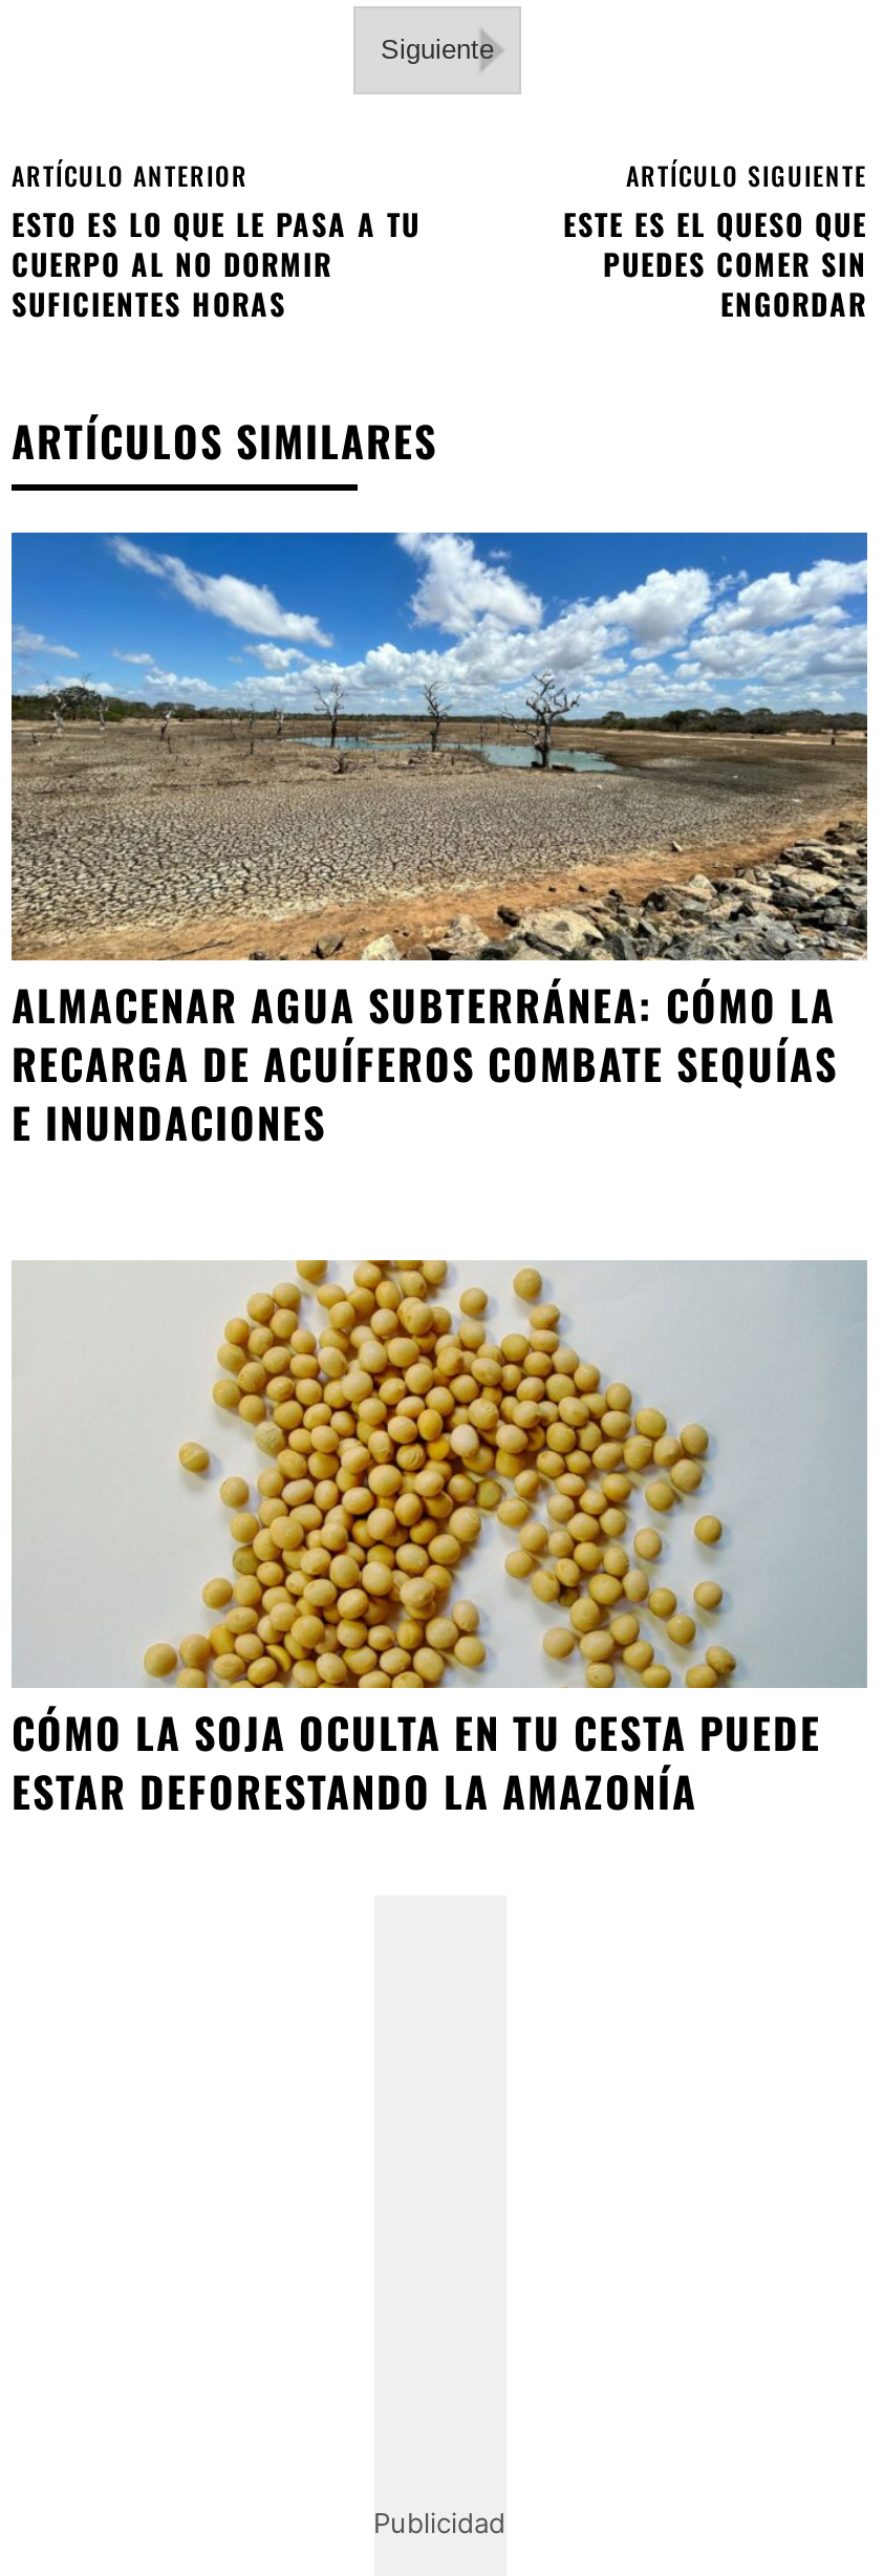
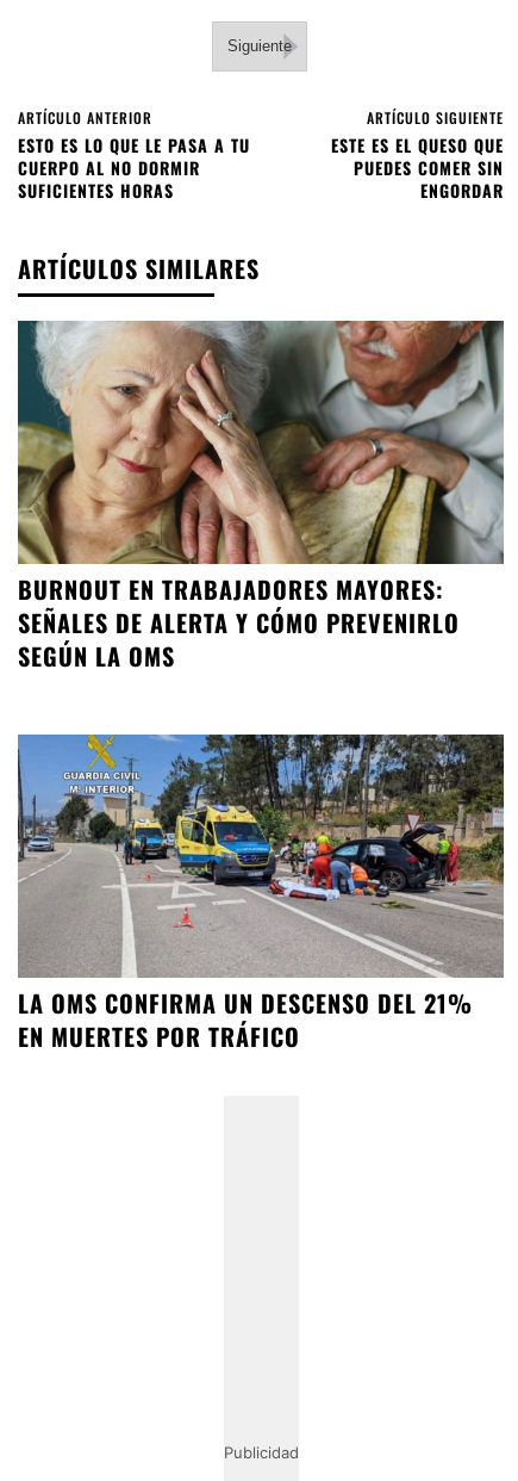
[9,531,869,1153] [image] | ALMACENAR AGUA SUBTERRÁNEA: CÓMO LA | RECARGA DE ACUÍFEROS COMBATE SEQUÍAS | E INUNDACIONES -> [17,320,505,674] [image] | BURNOUT EN TRABAJADORES MAYORES: | SEÑALES DE ALERTA Y CÓMO PREVENIRLO | SEGÚN LA OMS
[12,1258,867,1822] [image] | CÓMO LA SOJA OCULTA EN TU CESTA PUEDE | ESTAR DEFORESTANDO LA AMAZONÍA -> [17,733,504,1054] [image] | LA OMS CONFIRMA UN DESCENSO DEL 21% | EN MUERTES POR TRÁFICO

